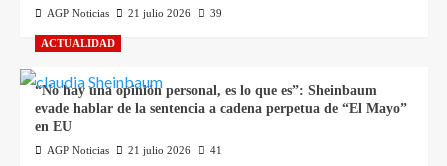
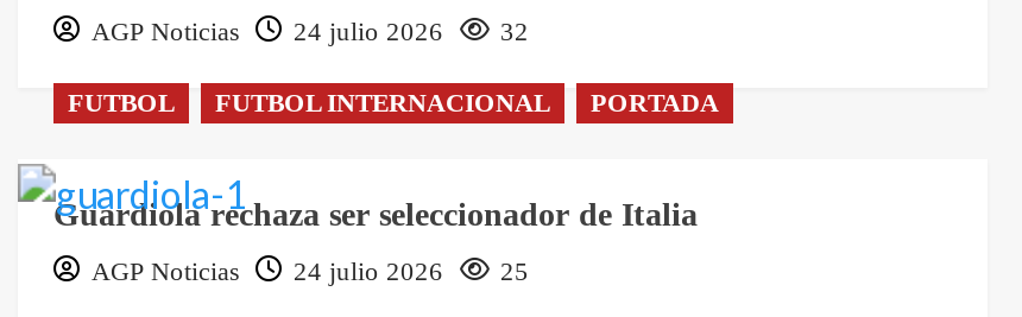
[128,7,222,19] 21 julio 2026 | 39 -> [294,16,529,44] 24 julio 2026 | 32
[41,37,115,49] ACTUALIDAD -> [68,87,719,116] FUTBOL | FUTBOL INTERNACIONAL | PORTADA
[35,83,407,134] “No hay una opinión personal, es lo que es”: Sheinbaum | evade hablar de la sentencia a cadena perpetua de “El Mayo” | en EU -> [53,196,698,232] Guardiola rechaza ser seleccionador de Italia
[128,144,222,156] 21 julio 2026 | 41 -> [294,256,529,284] 24 julio 2026 | 25

